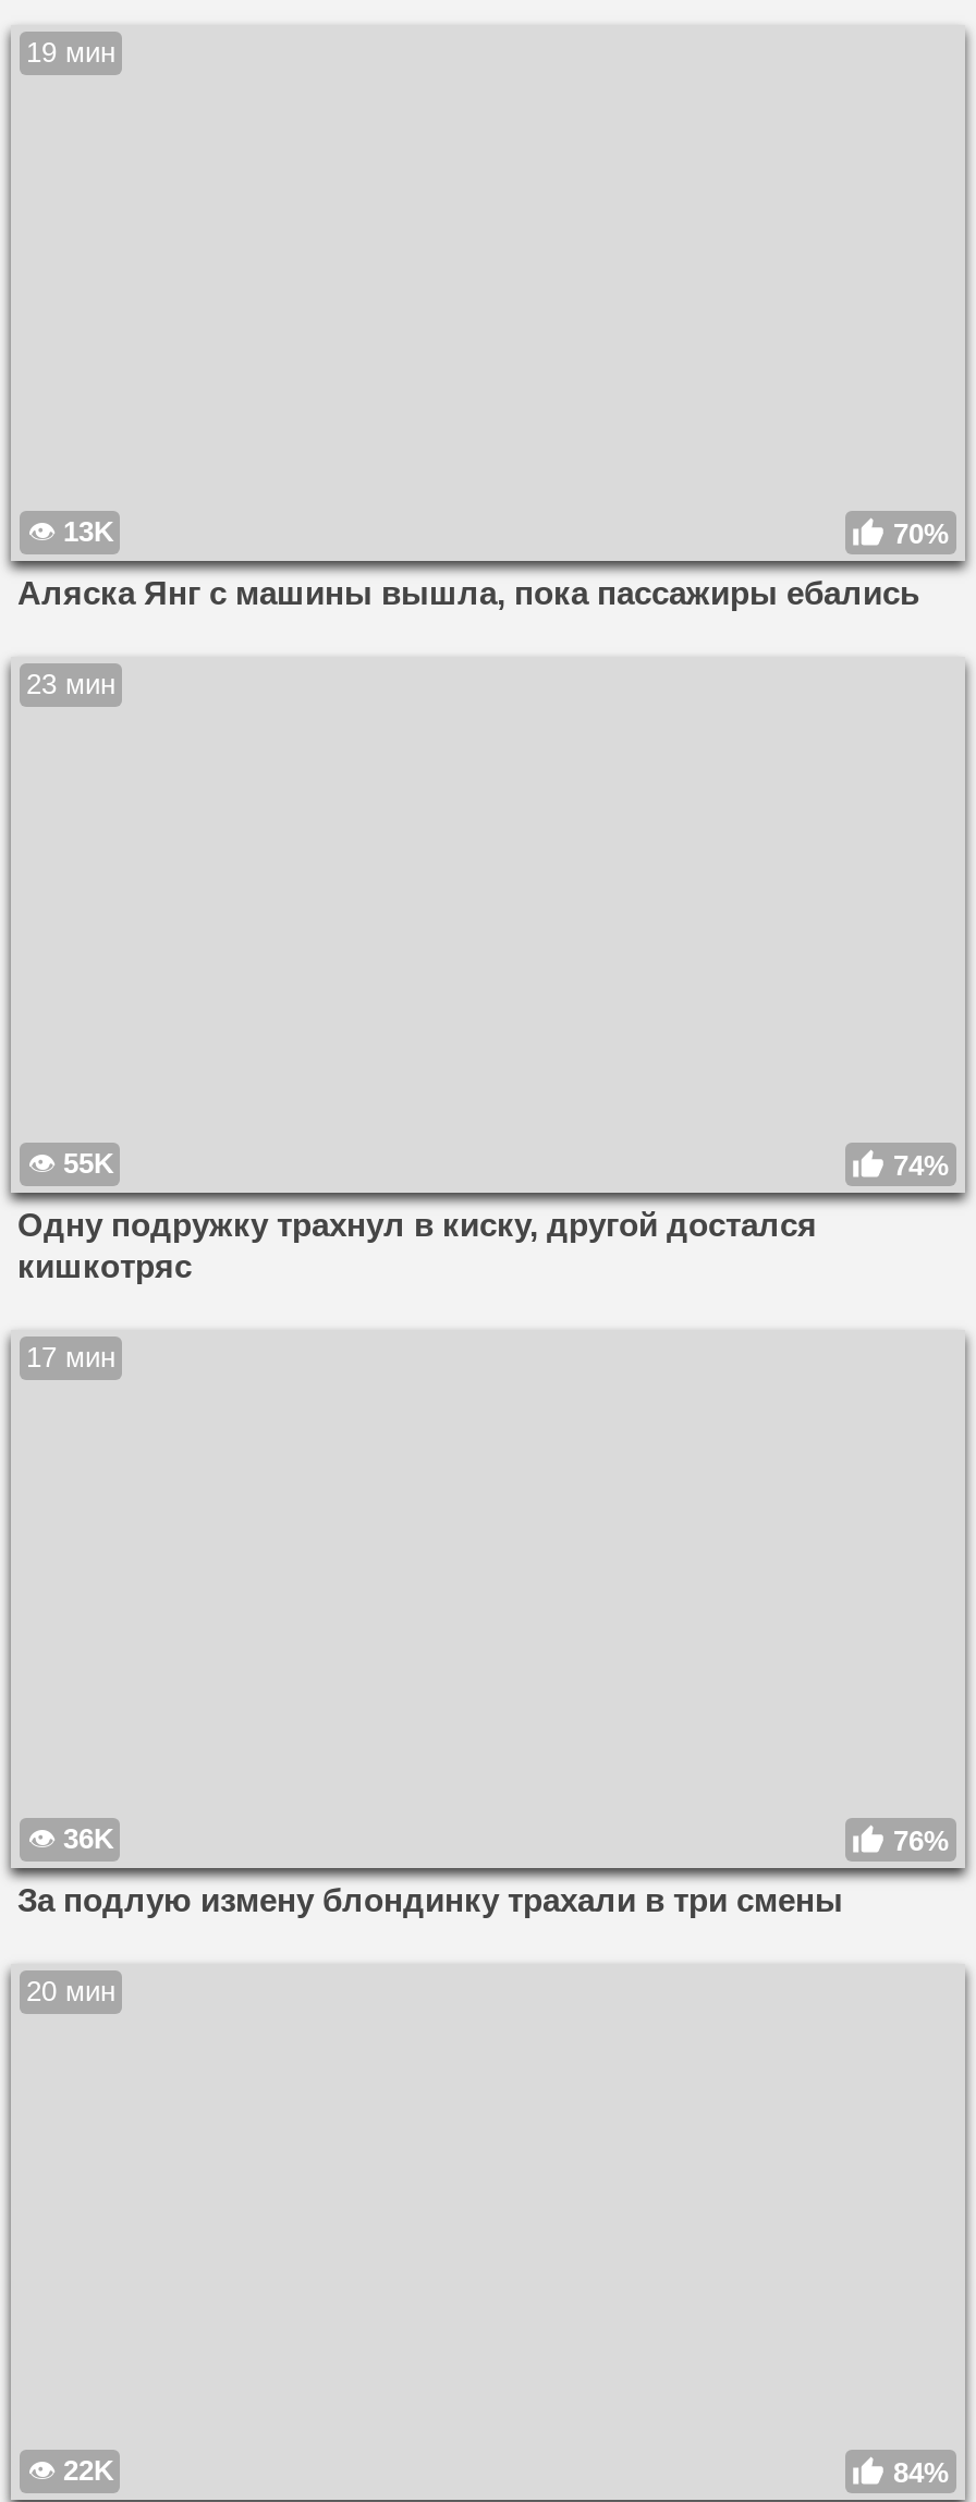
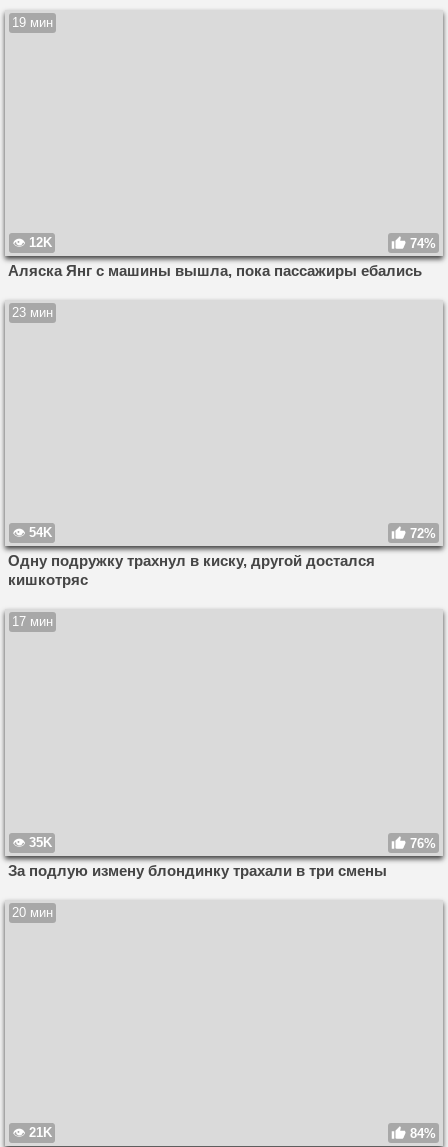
[63,515,950,550] 13K | 70% -> [29,235,436,251] 12K | 74%
[63,1147,950,1182] 55K | 74% -> [29,525,436,541] 54K | 72%
[63,1821,113,1854] 36K -> [29,835,52,850] 35K
[63,2454,113,2487] 22K -> [29,1125,52,1140] 21K

